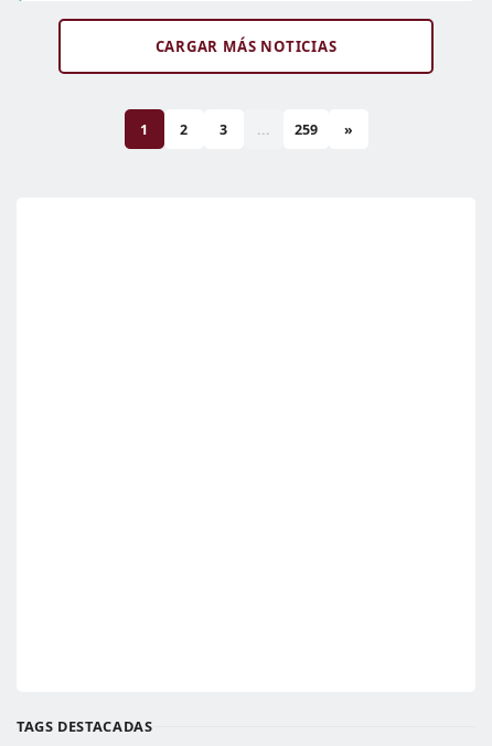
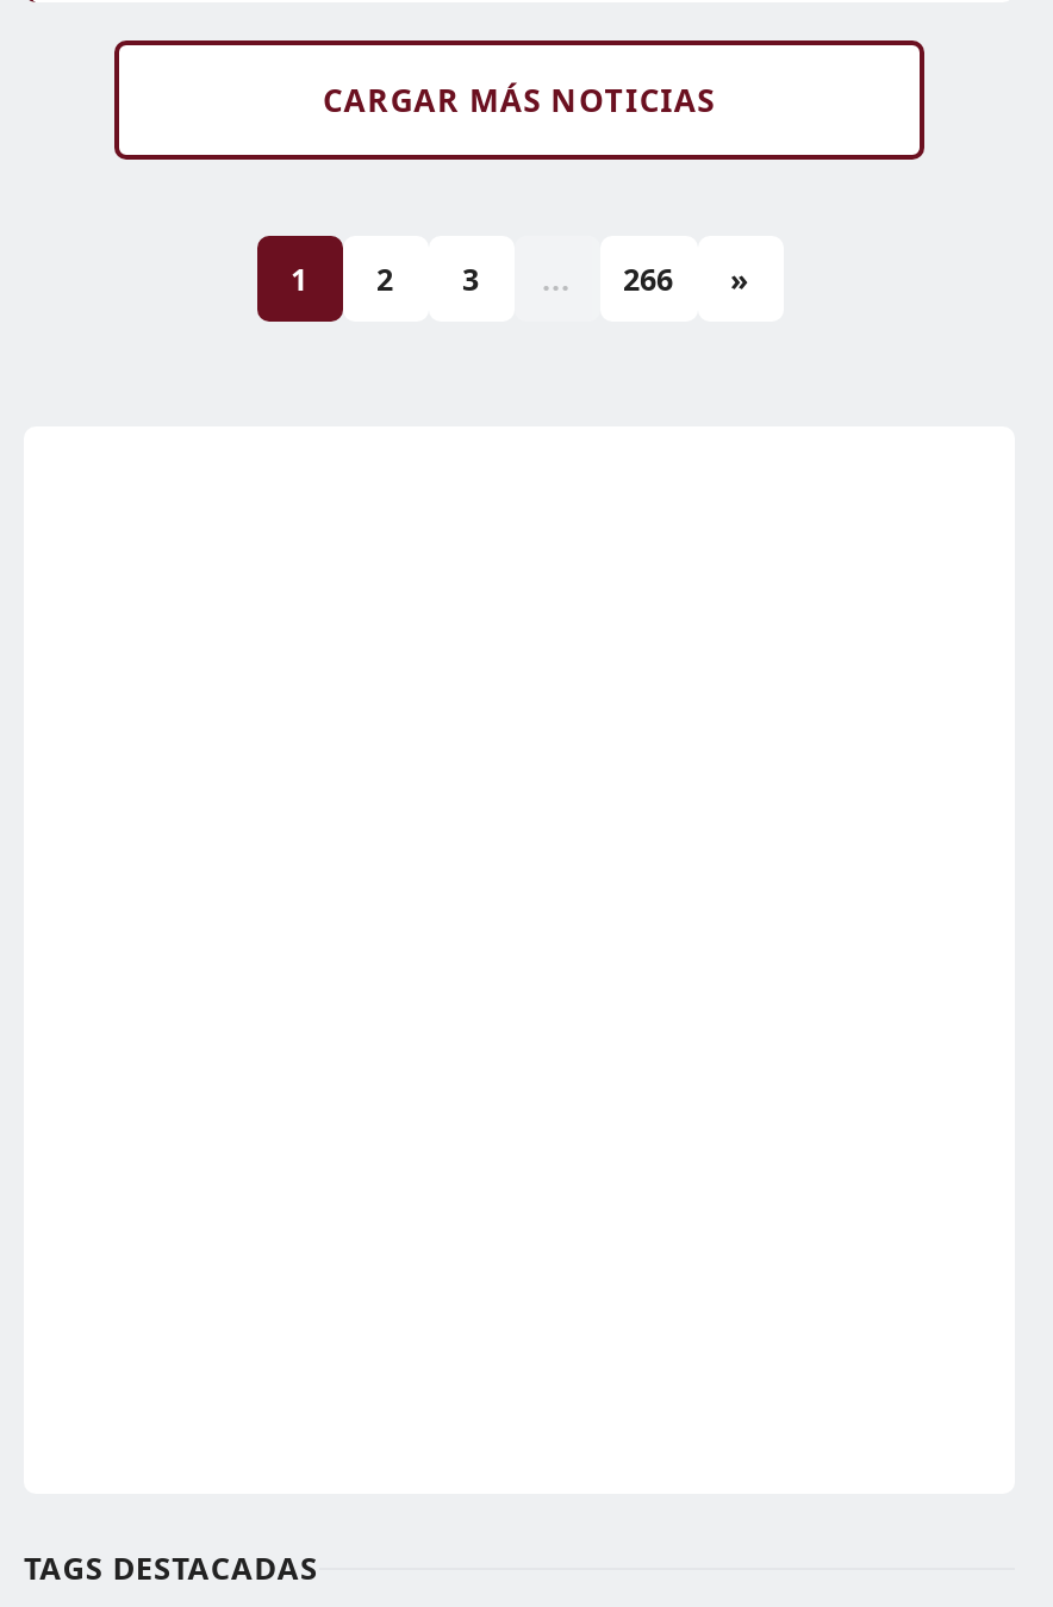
[294,120,317,138] 259 -> [623,259,673,299] 266

